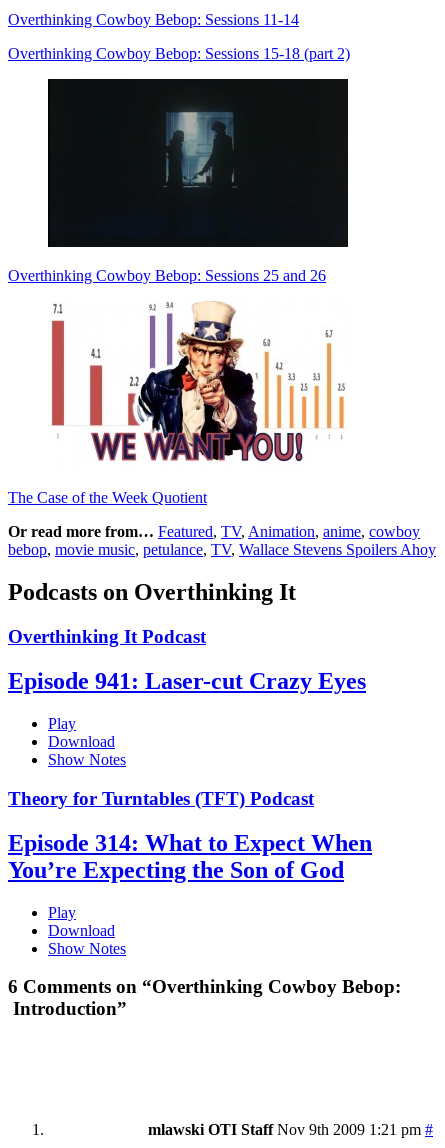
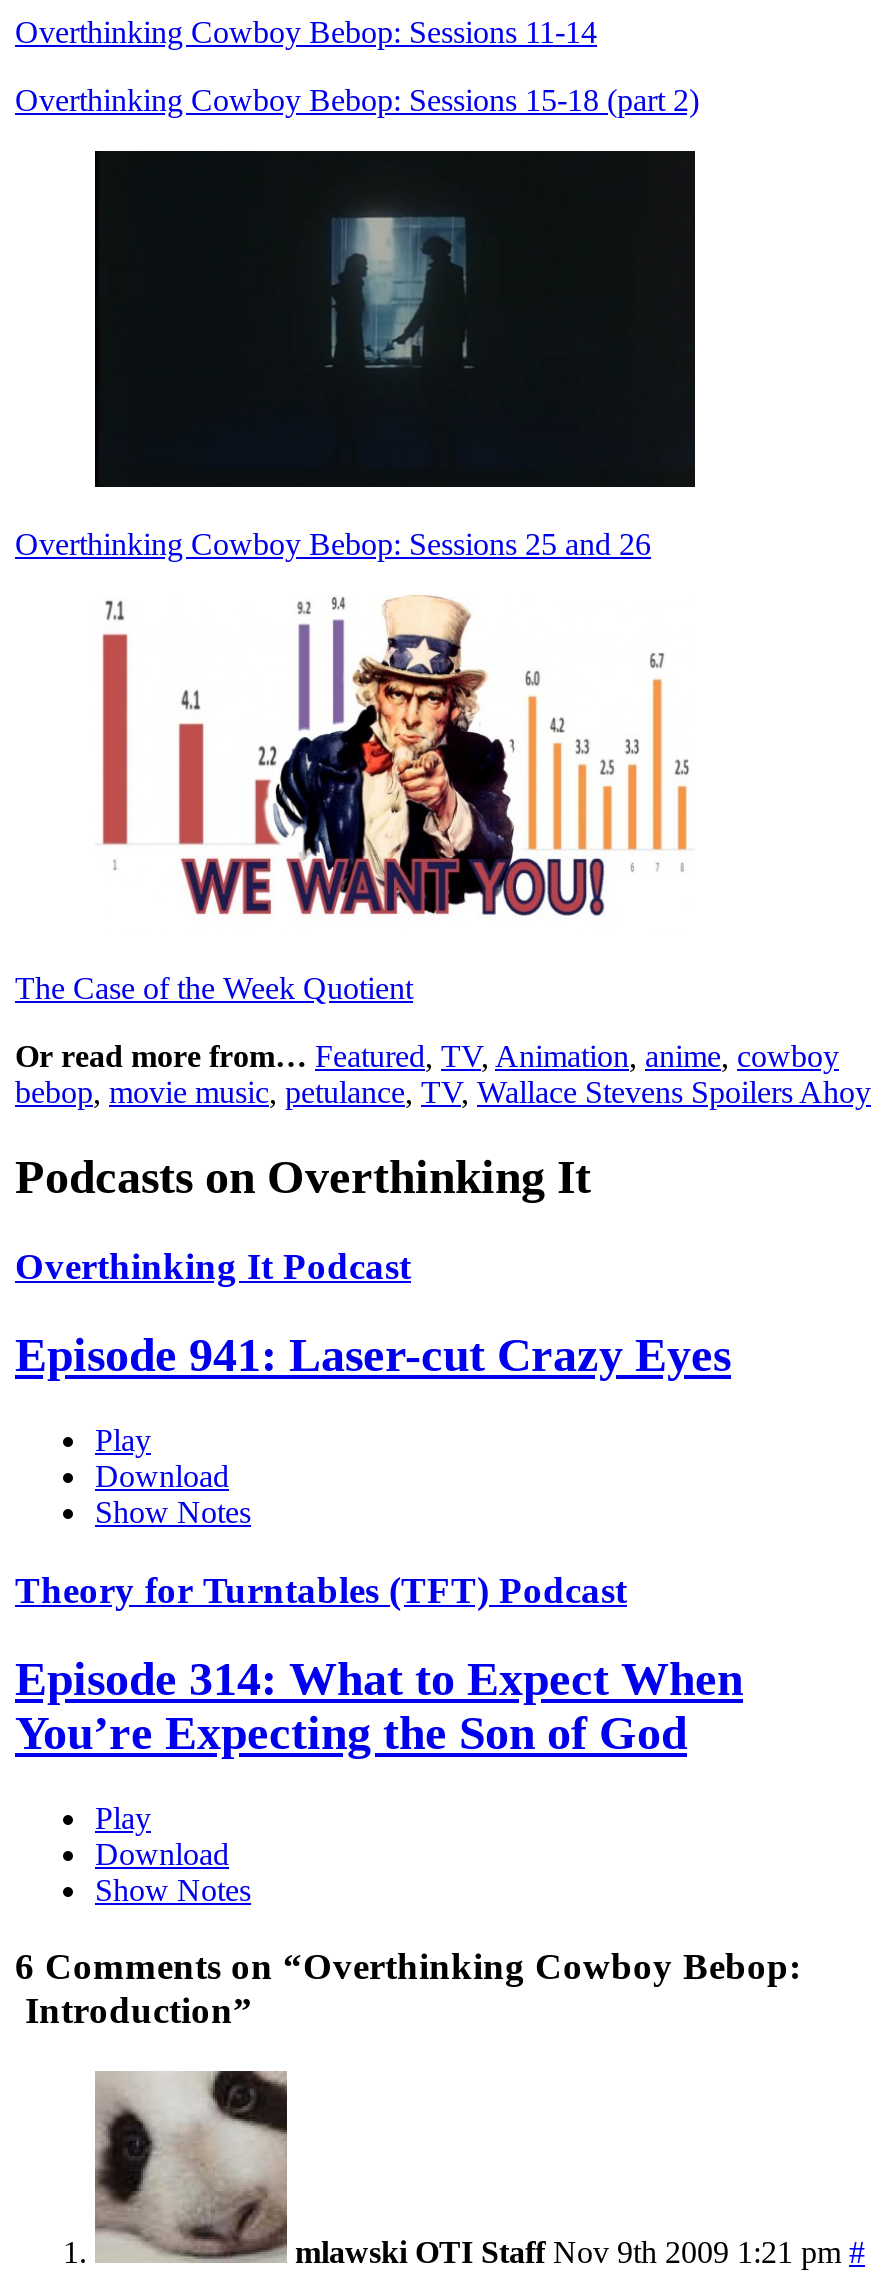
none -> [93,2069,289,2265] [image]

